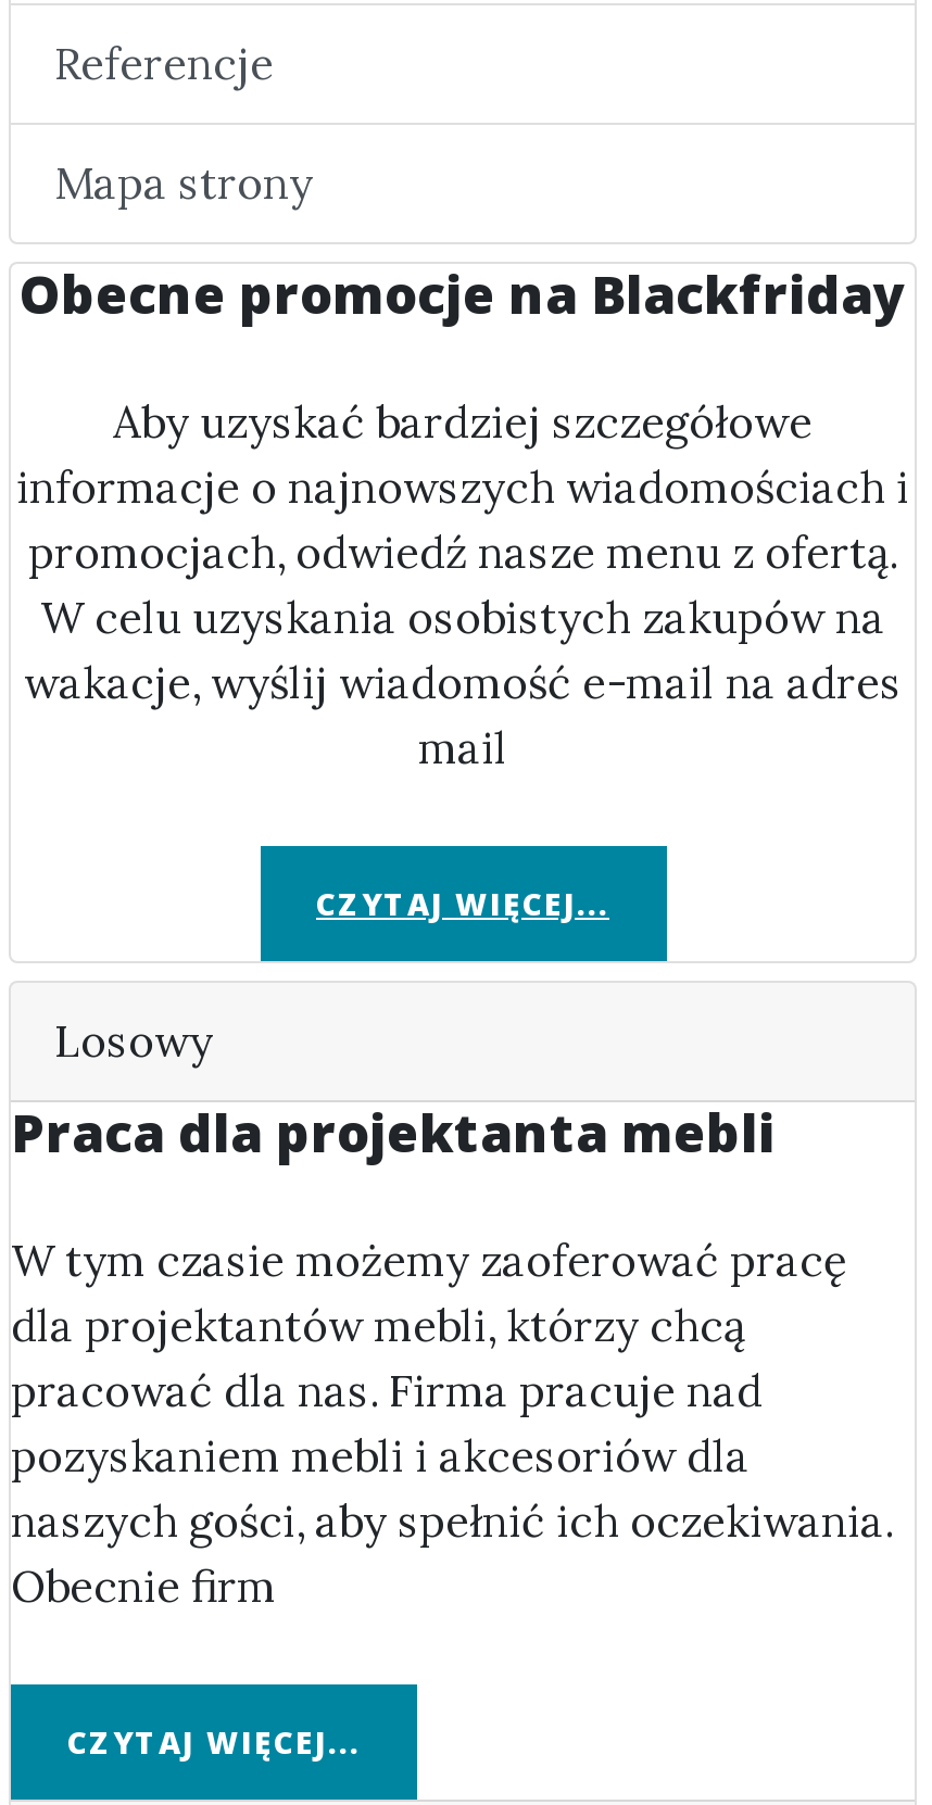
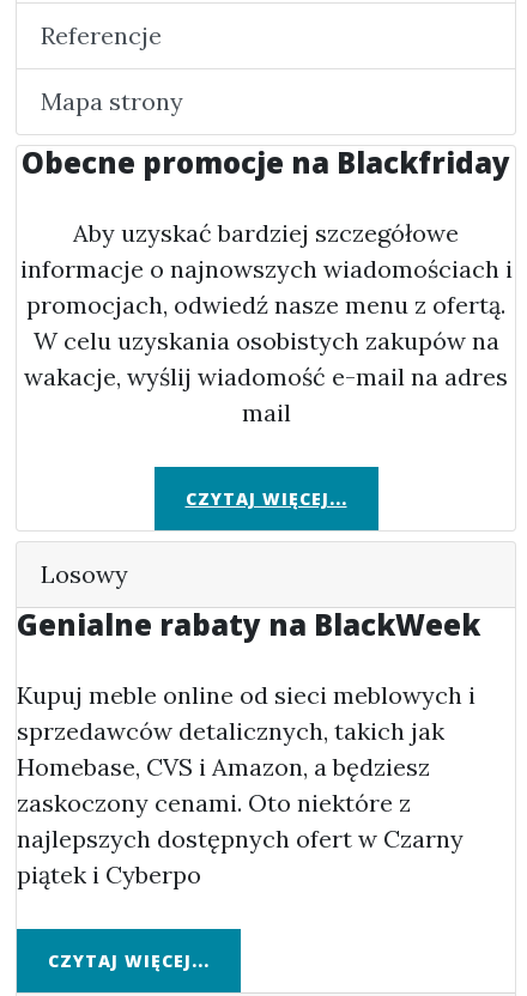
[11,1095,776,1167] Praca dla projektanta mebli -> [17,604,480,644] Genialne rabaty na BlackWeek
[11,1232,893,1612] W tym czasie możemy zaoferować pracę | dla projektantów mebli, którzy chcą | pracować dla nas. Firma pracuje nad | pozyskaniem mebli i akcesoriów dla | naszych gości, aby spełnić ich oczekiwania. | Obecnie firm -> [17,679,475,889] Kupuj meble online od sieci meblowych i | sprzedawców detalicznych, takich jak | Homebase, CVS i Amazon, a będziesz | zaskoczony cenami. Oto niektóre z | najlepszych dostępnych ofert w Czarny | piątek i Cyberpo

